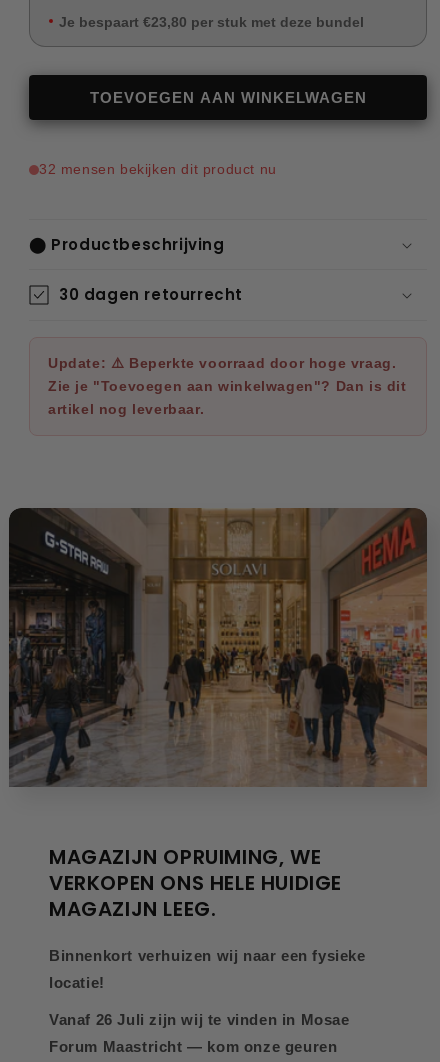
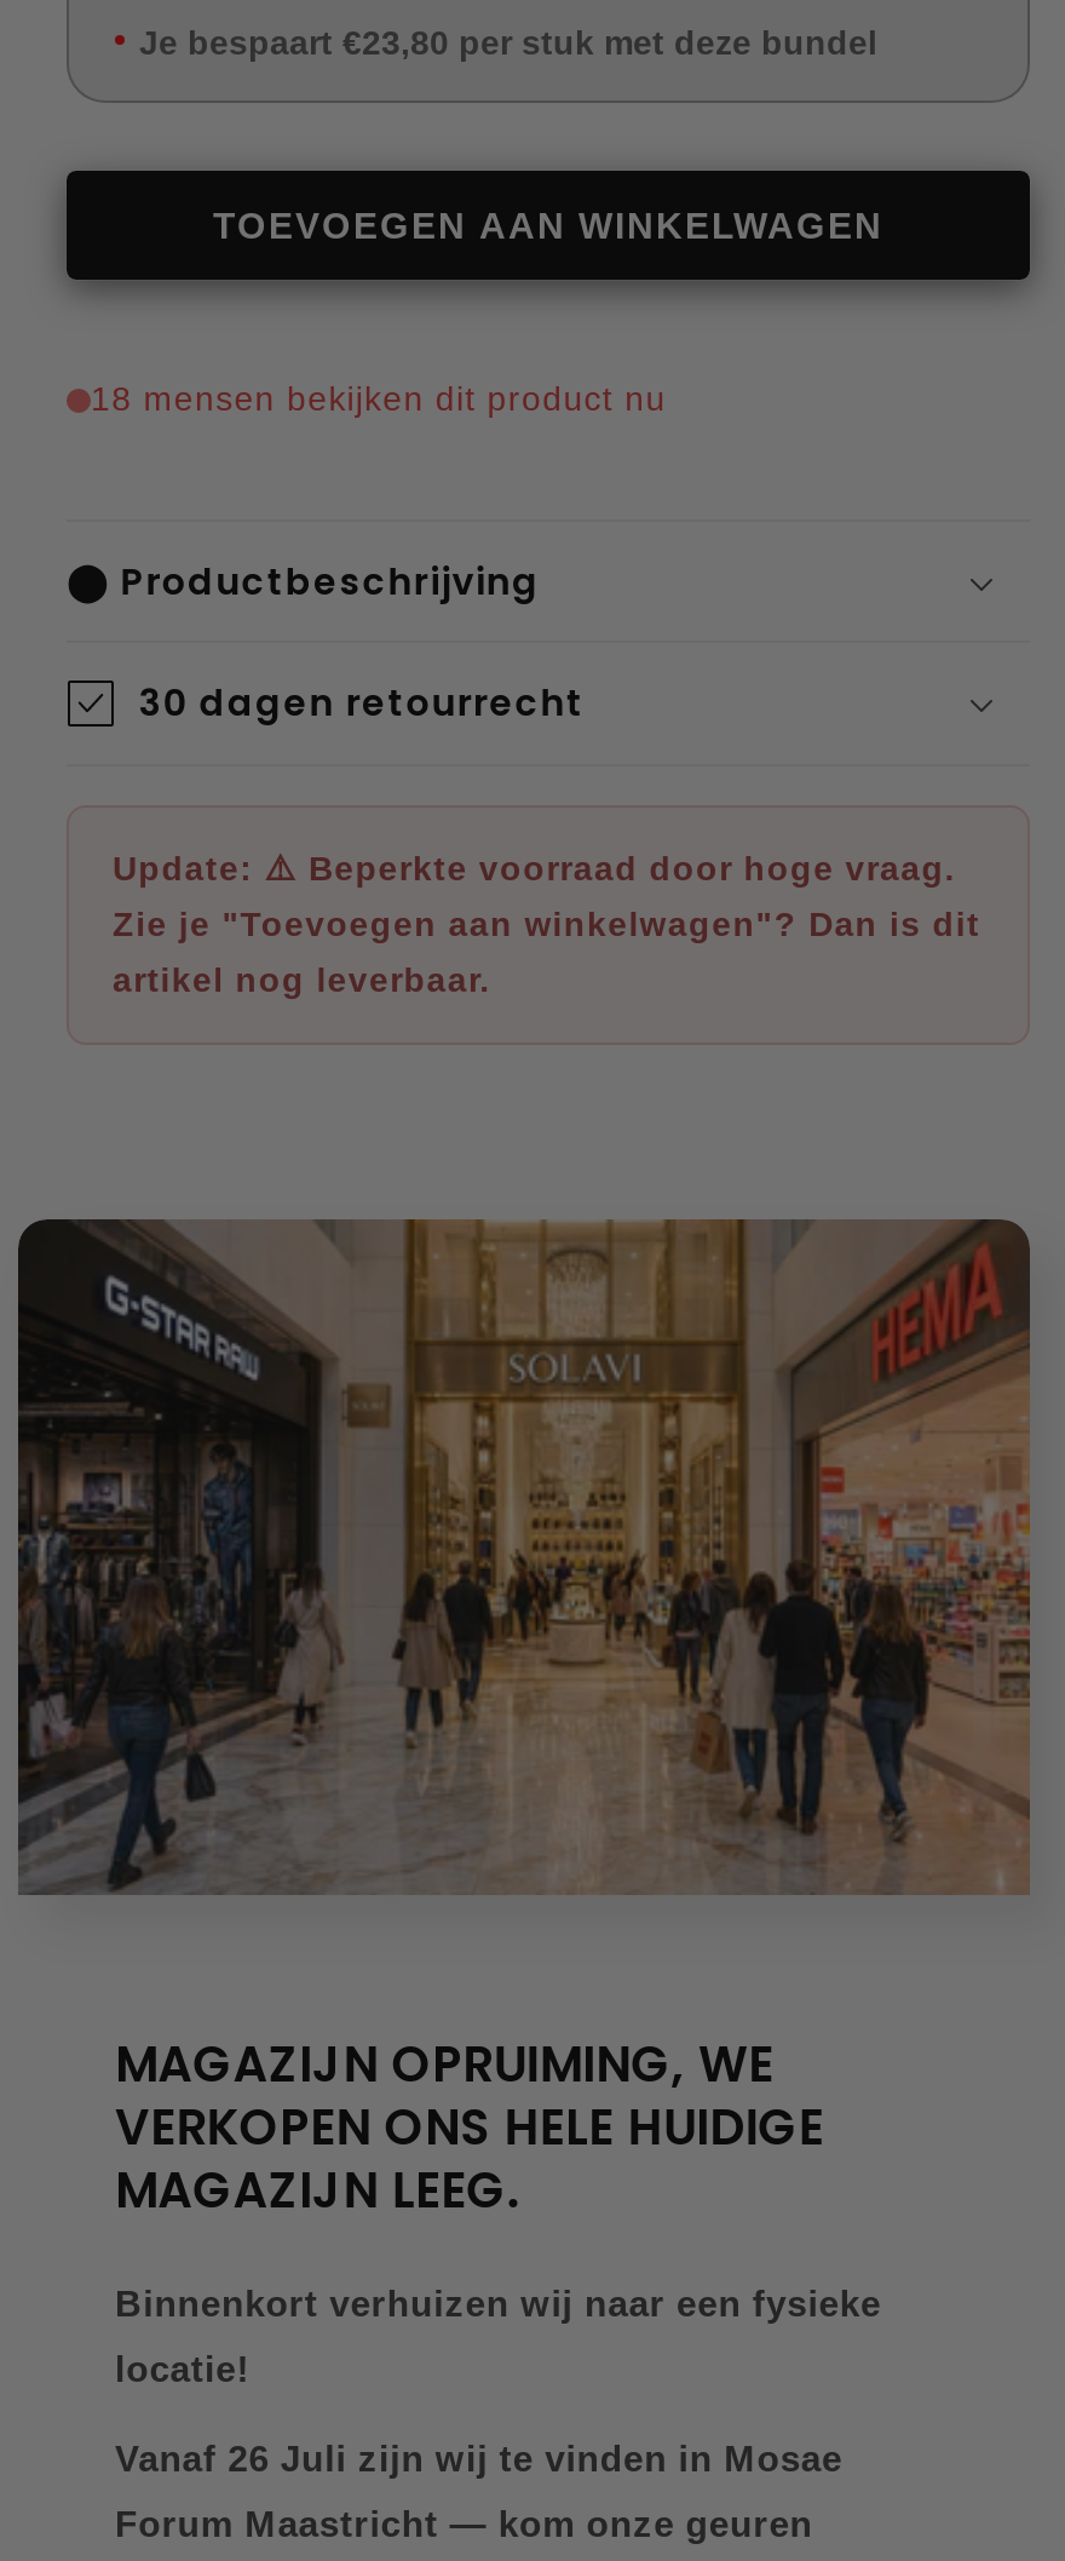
[39,161,277,177] 32 mensen bekijken dit product nu -> [91,380,666,418] 18 mensen bekijken dit product nu

